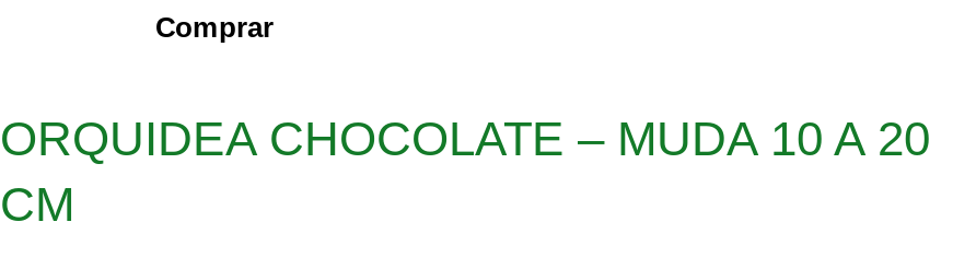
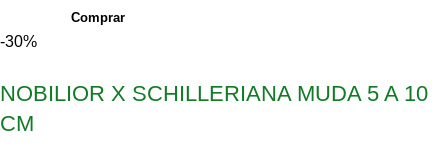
[0,111,930,166] ORQUIDEA CHOCOLATE – MUDA 10 A 20 -> [0,33,428,106] -30% | NOBILIOR X SCHILLERIANA MUDA 5 A 10

